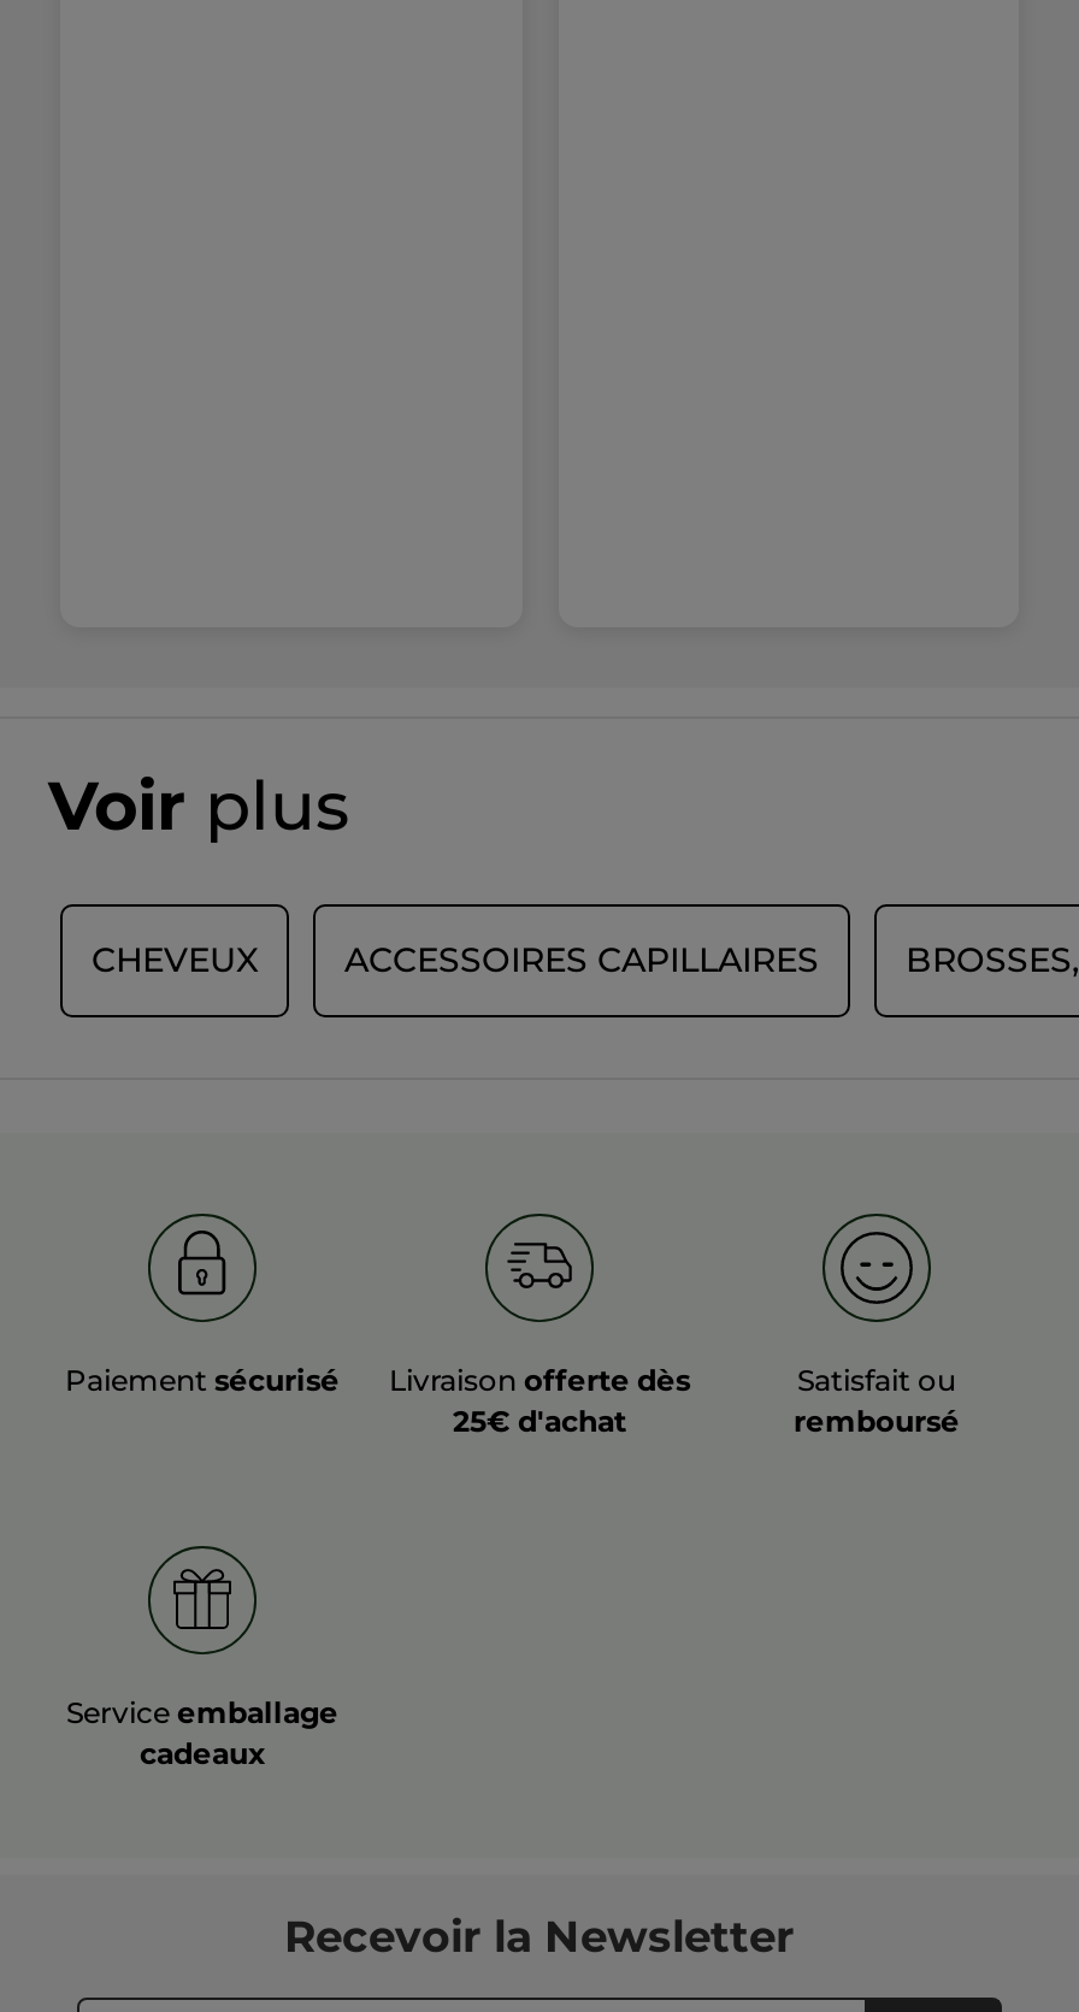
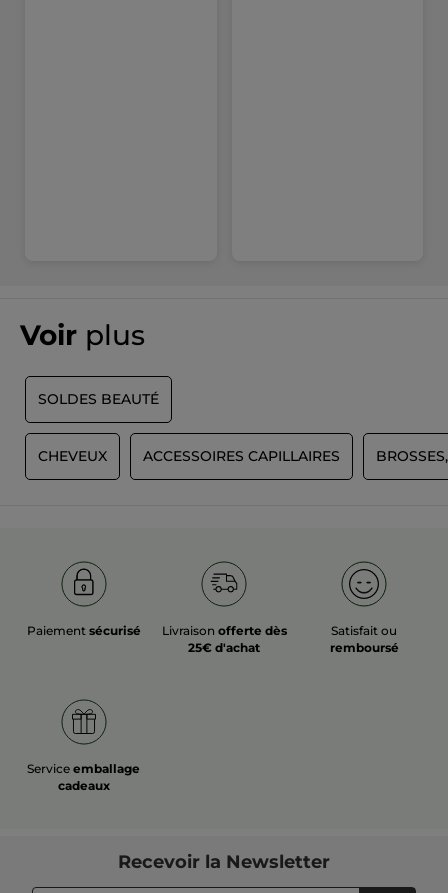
none -> [38,390,159,408] SOLDES BEAUTÉ

